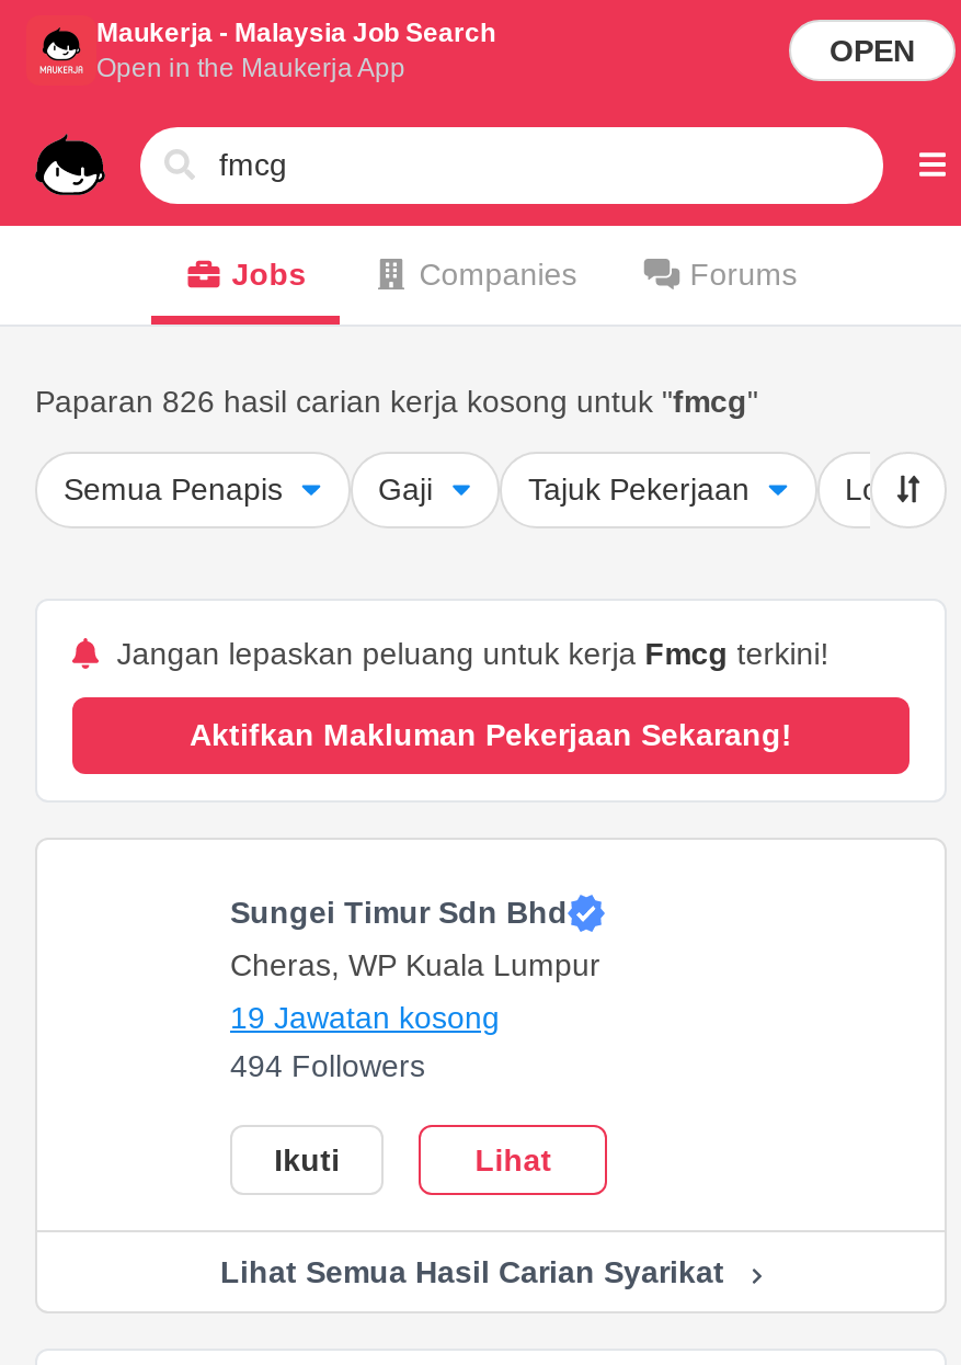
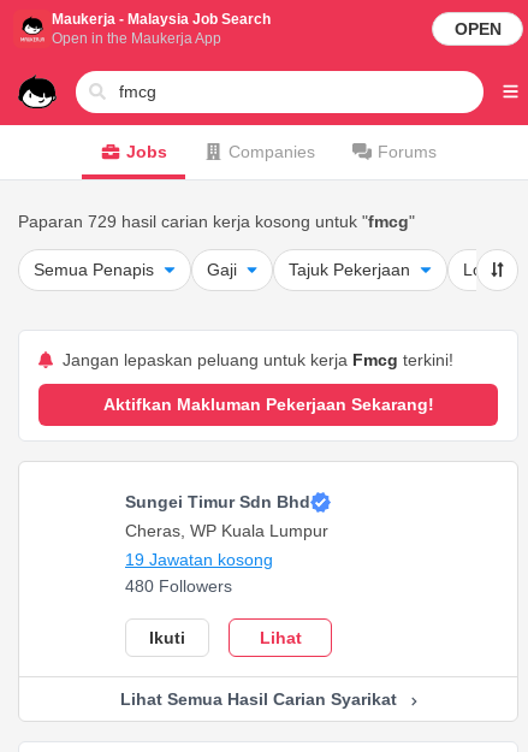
[35,384,758,419] Paparan 826 hasil carian kerja kosong untuk "fmcg" -> [18,212,415,231] Paparan 729 hasil carian kerja kosong untuk "fmcg"
[230,1048,425,1083] 494 Followers -> [125,576,232,596] 480 Followers

